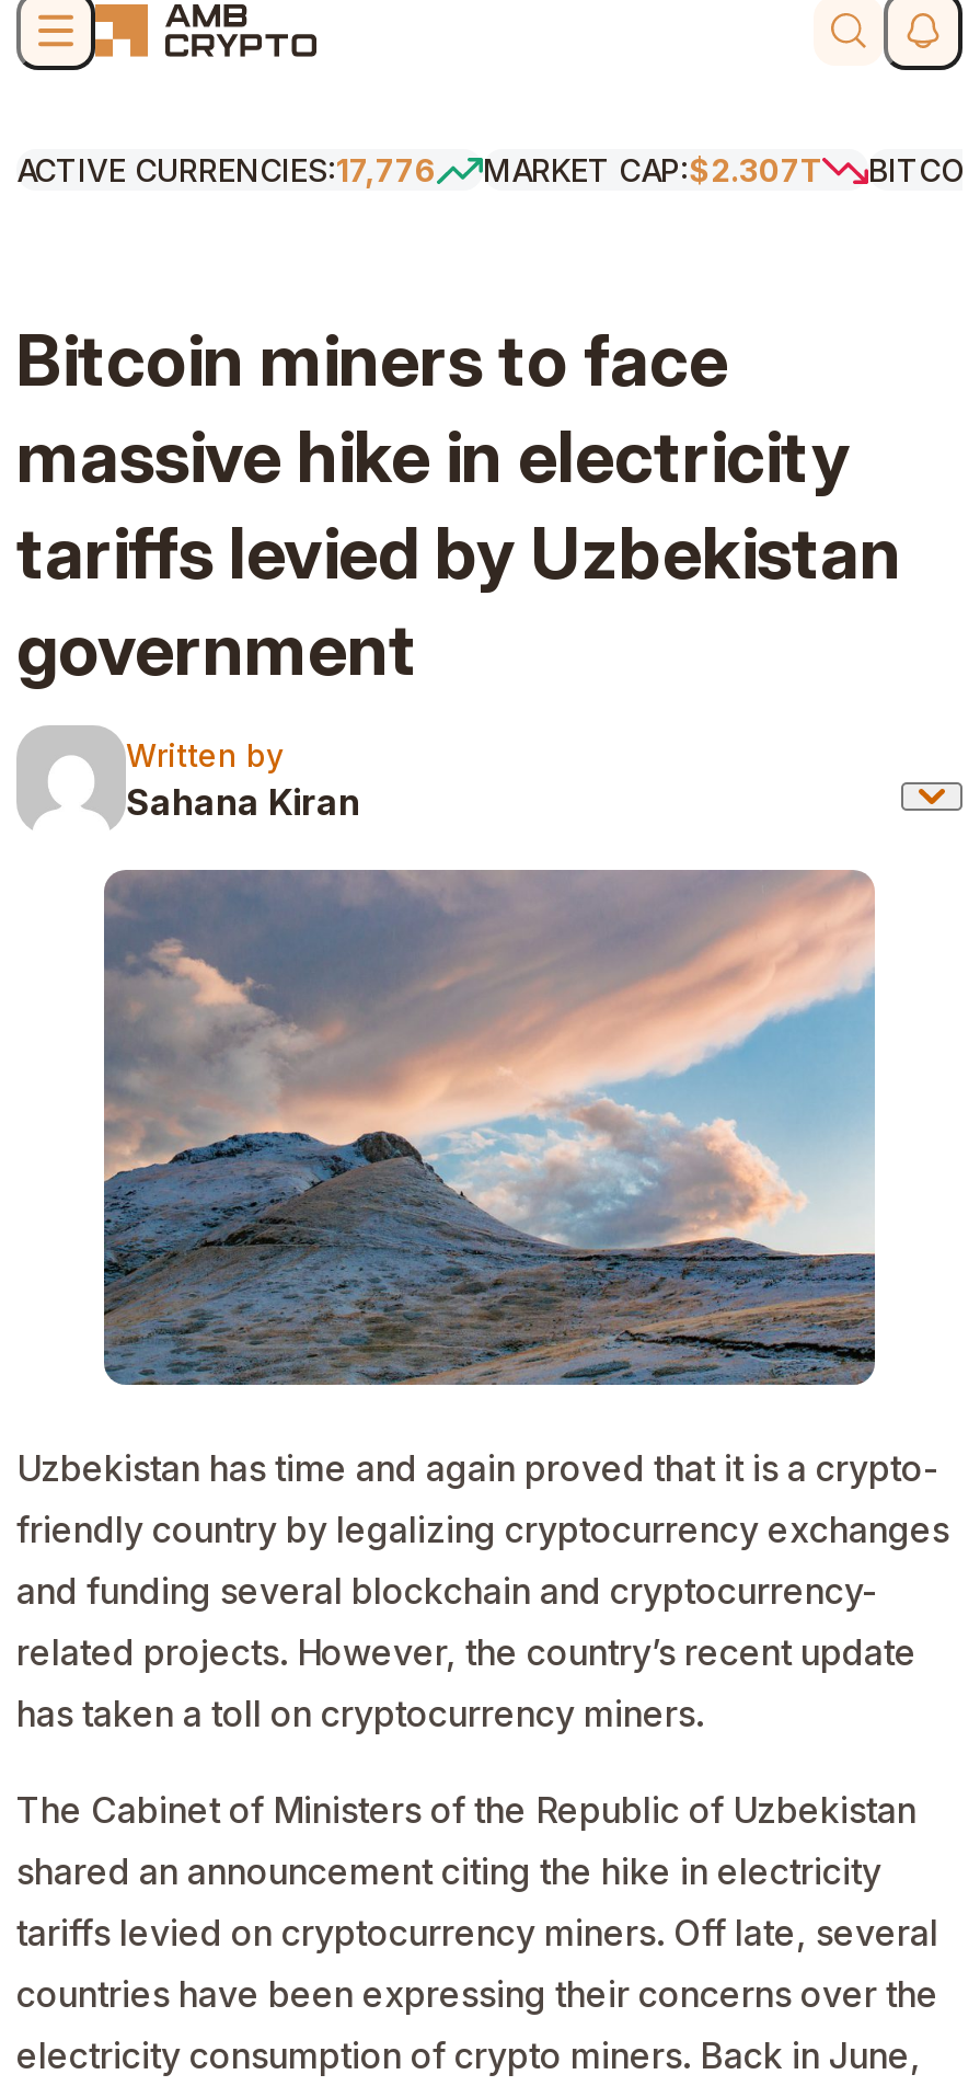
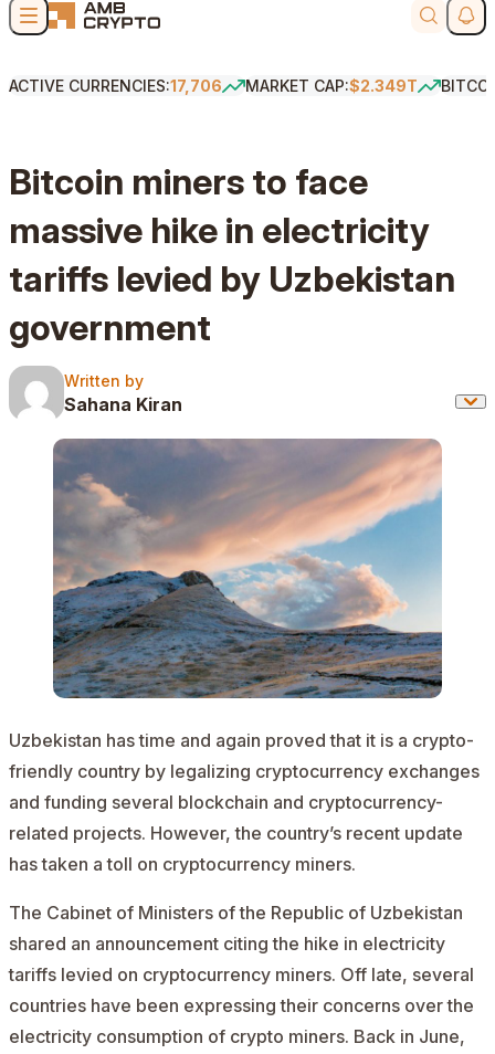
[16,151,437,188] ACTIVE CURRENCIES:17,776 -> [9,76,222,95] ACTIVE CURRENCIES:17,706
[483,151,822,188] MARKET CAP:$2.307T -> [245,76,418,95] MARKET CAP:$2.349T

